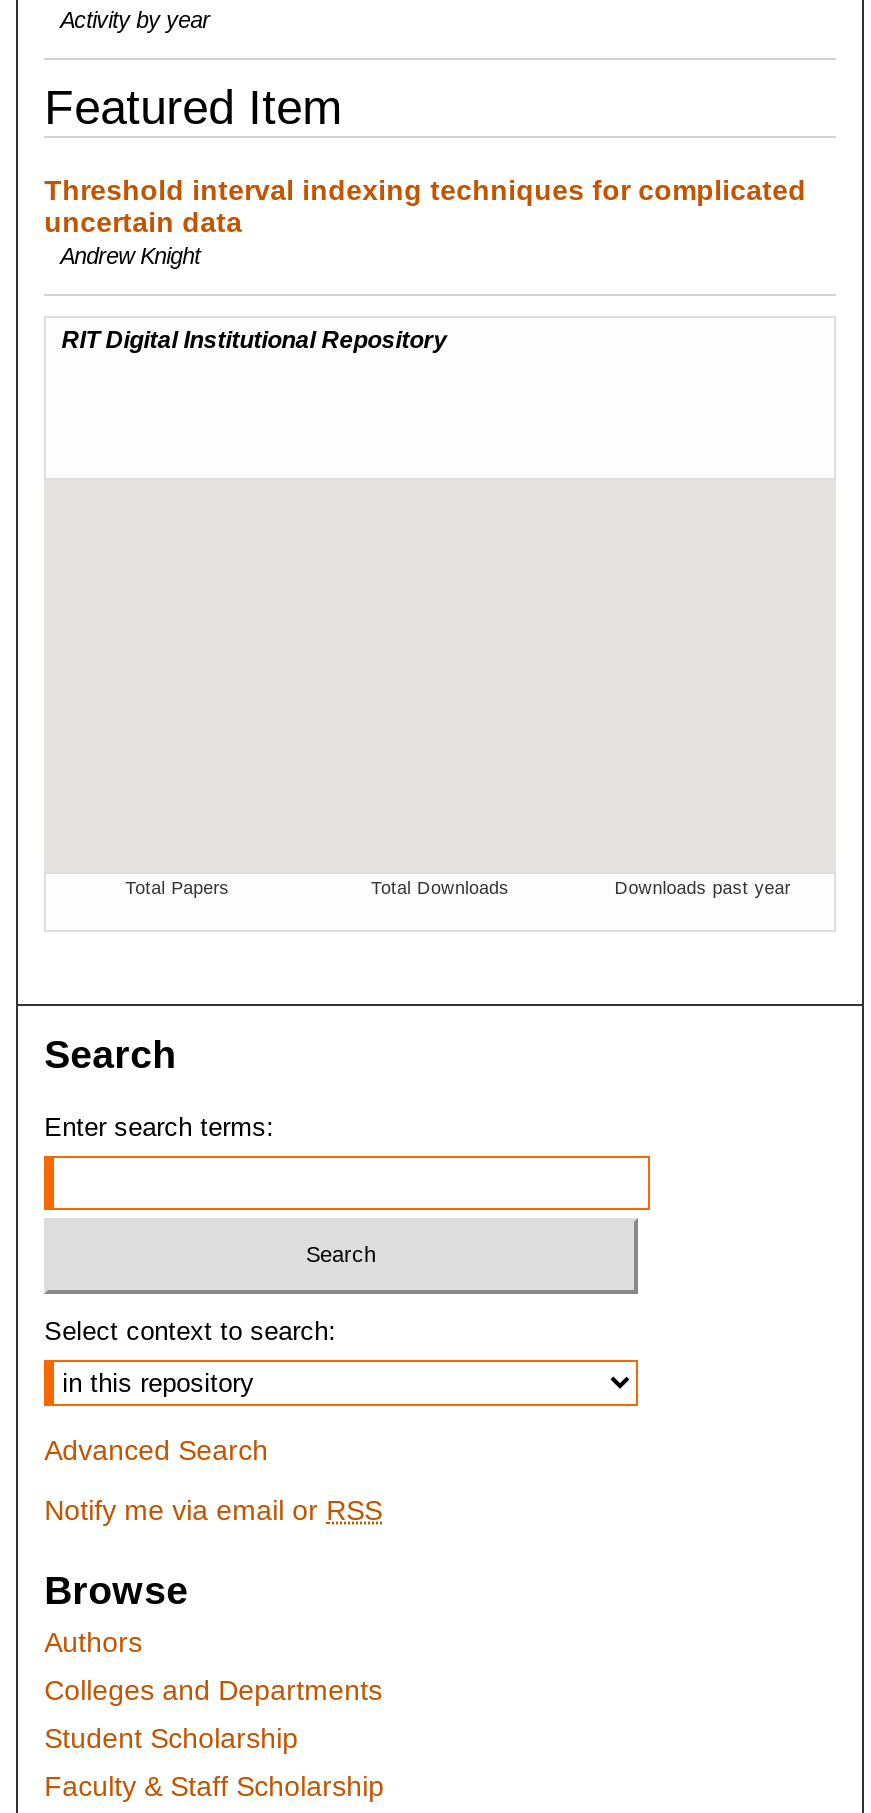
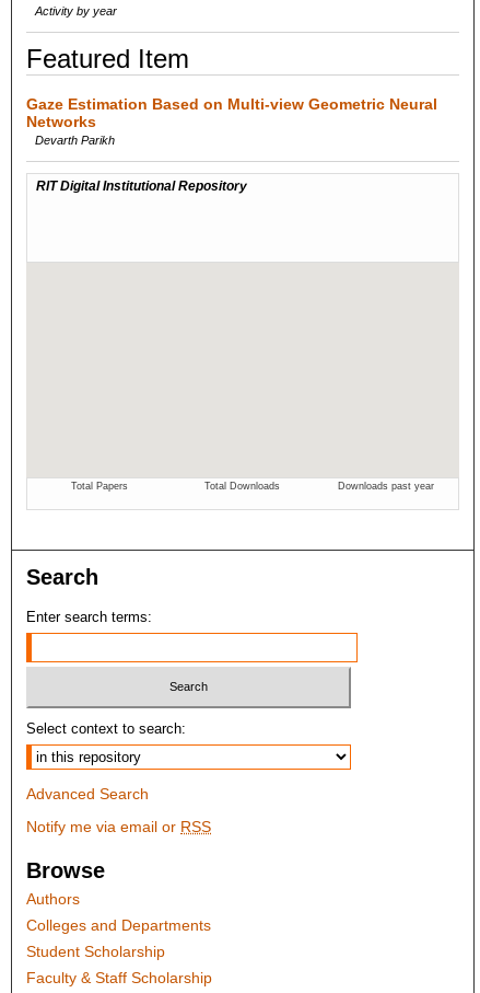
[44,174,806,268] Threshold interval indexing techniques for complicated | uncertain data | Andrew Knight -> [26,95,437,146] Gaze Estimation Based on Multi-view Geometric Neural | Networks | Devarth Parikh

